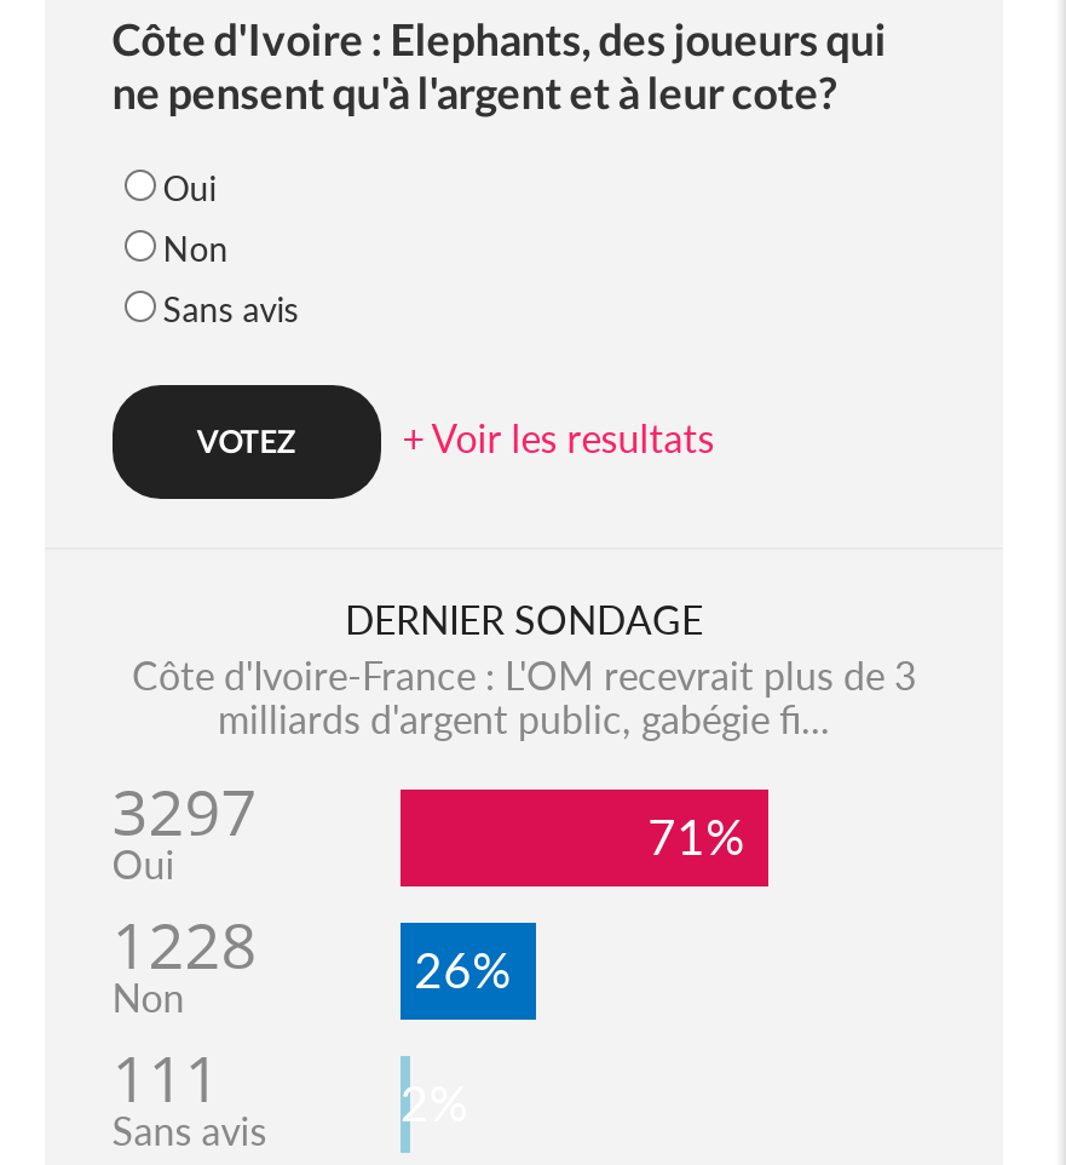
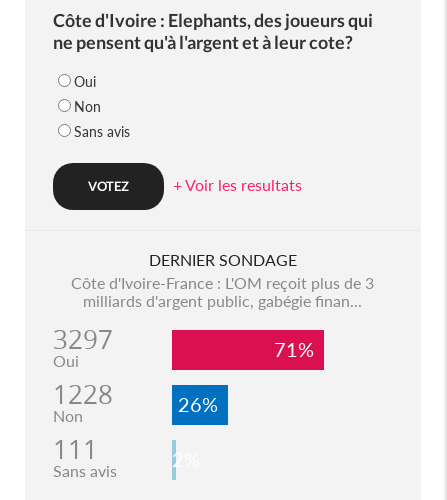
[132,652,916,698] Côte d'Ivoire-France : L'OM recevrait plus de 3 -> [71,273,374,292] Côte d'Ivoire-France : L'OM reçoit plus de 3
[218,695,830,741] milliards d'argent public, gabégie fi... -> [83,291,362,310] milliards d'argent public, gabégie finan...

